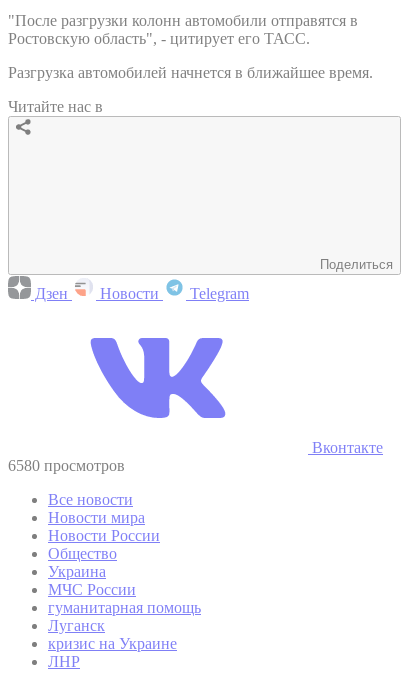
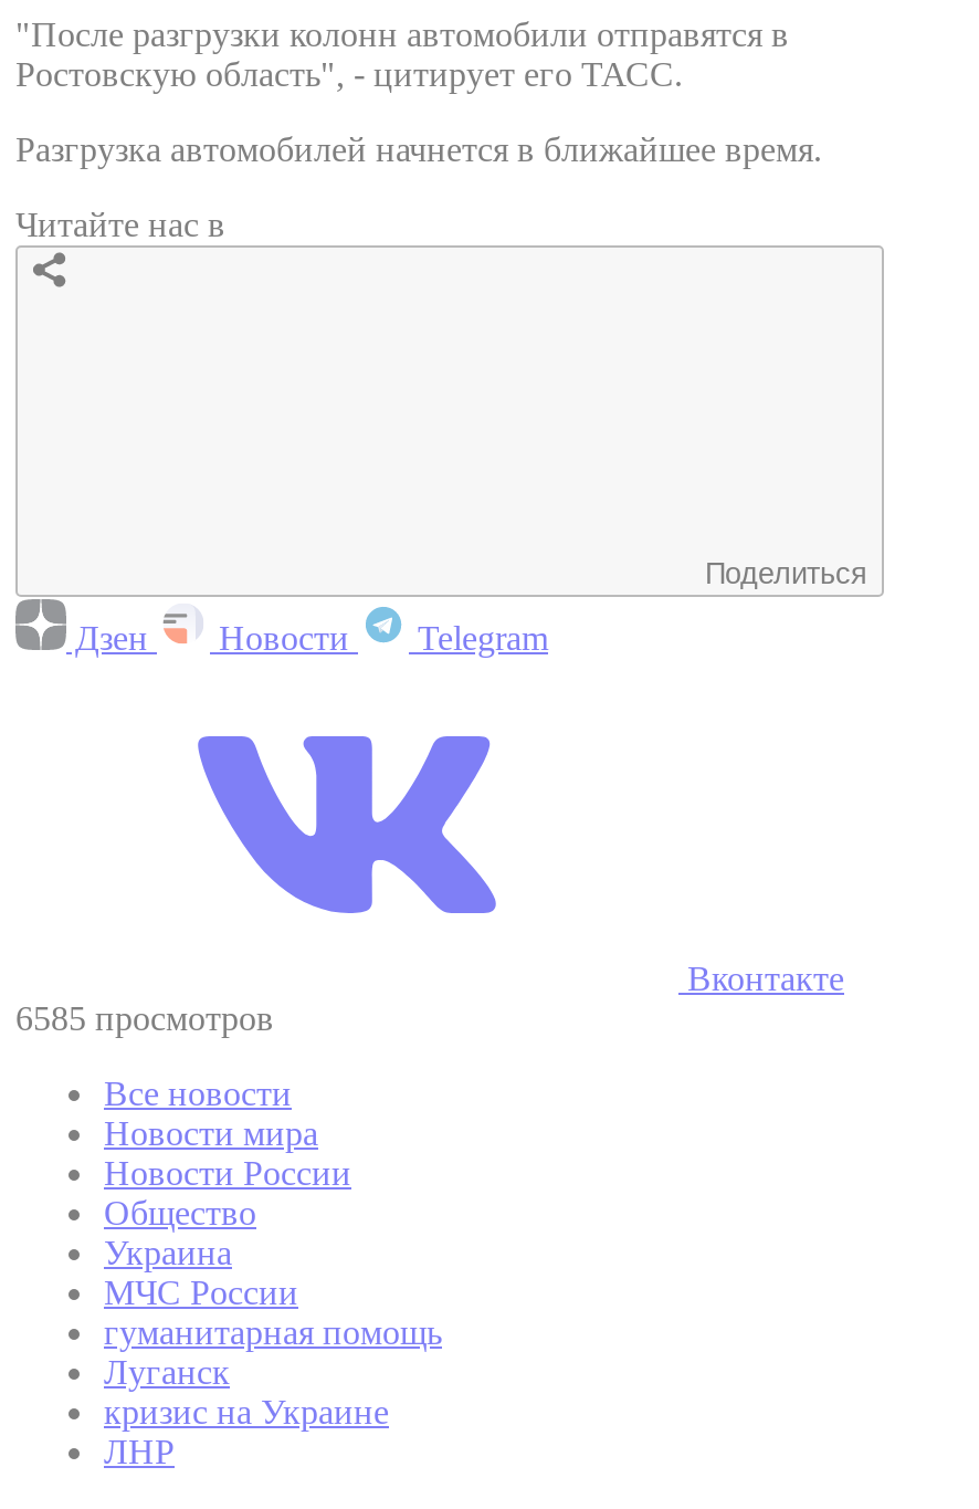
[8,457,125,474] 6580 просмотров -> [15,999,274,1037] 6585 просмотров

